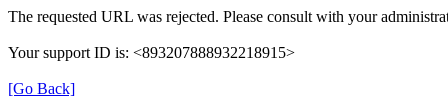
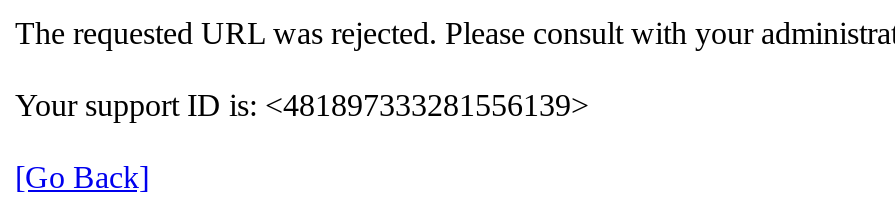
[8,44,295,61] Your support ID is: <893207888932218915> -> [15,88,589,122] Your support ID is: <481897333281556139>

